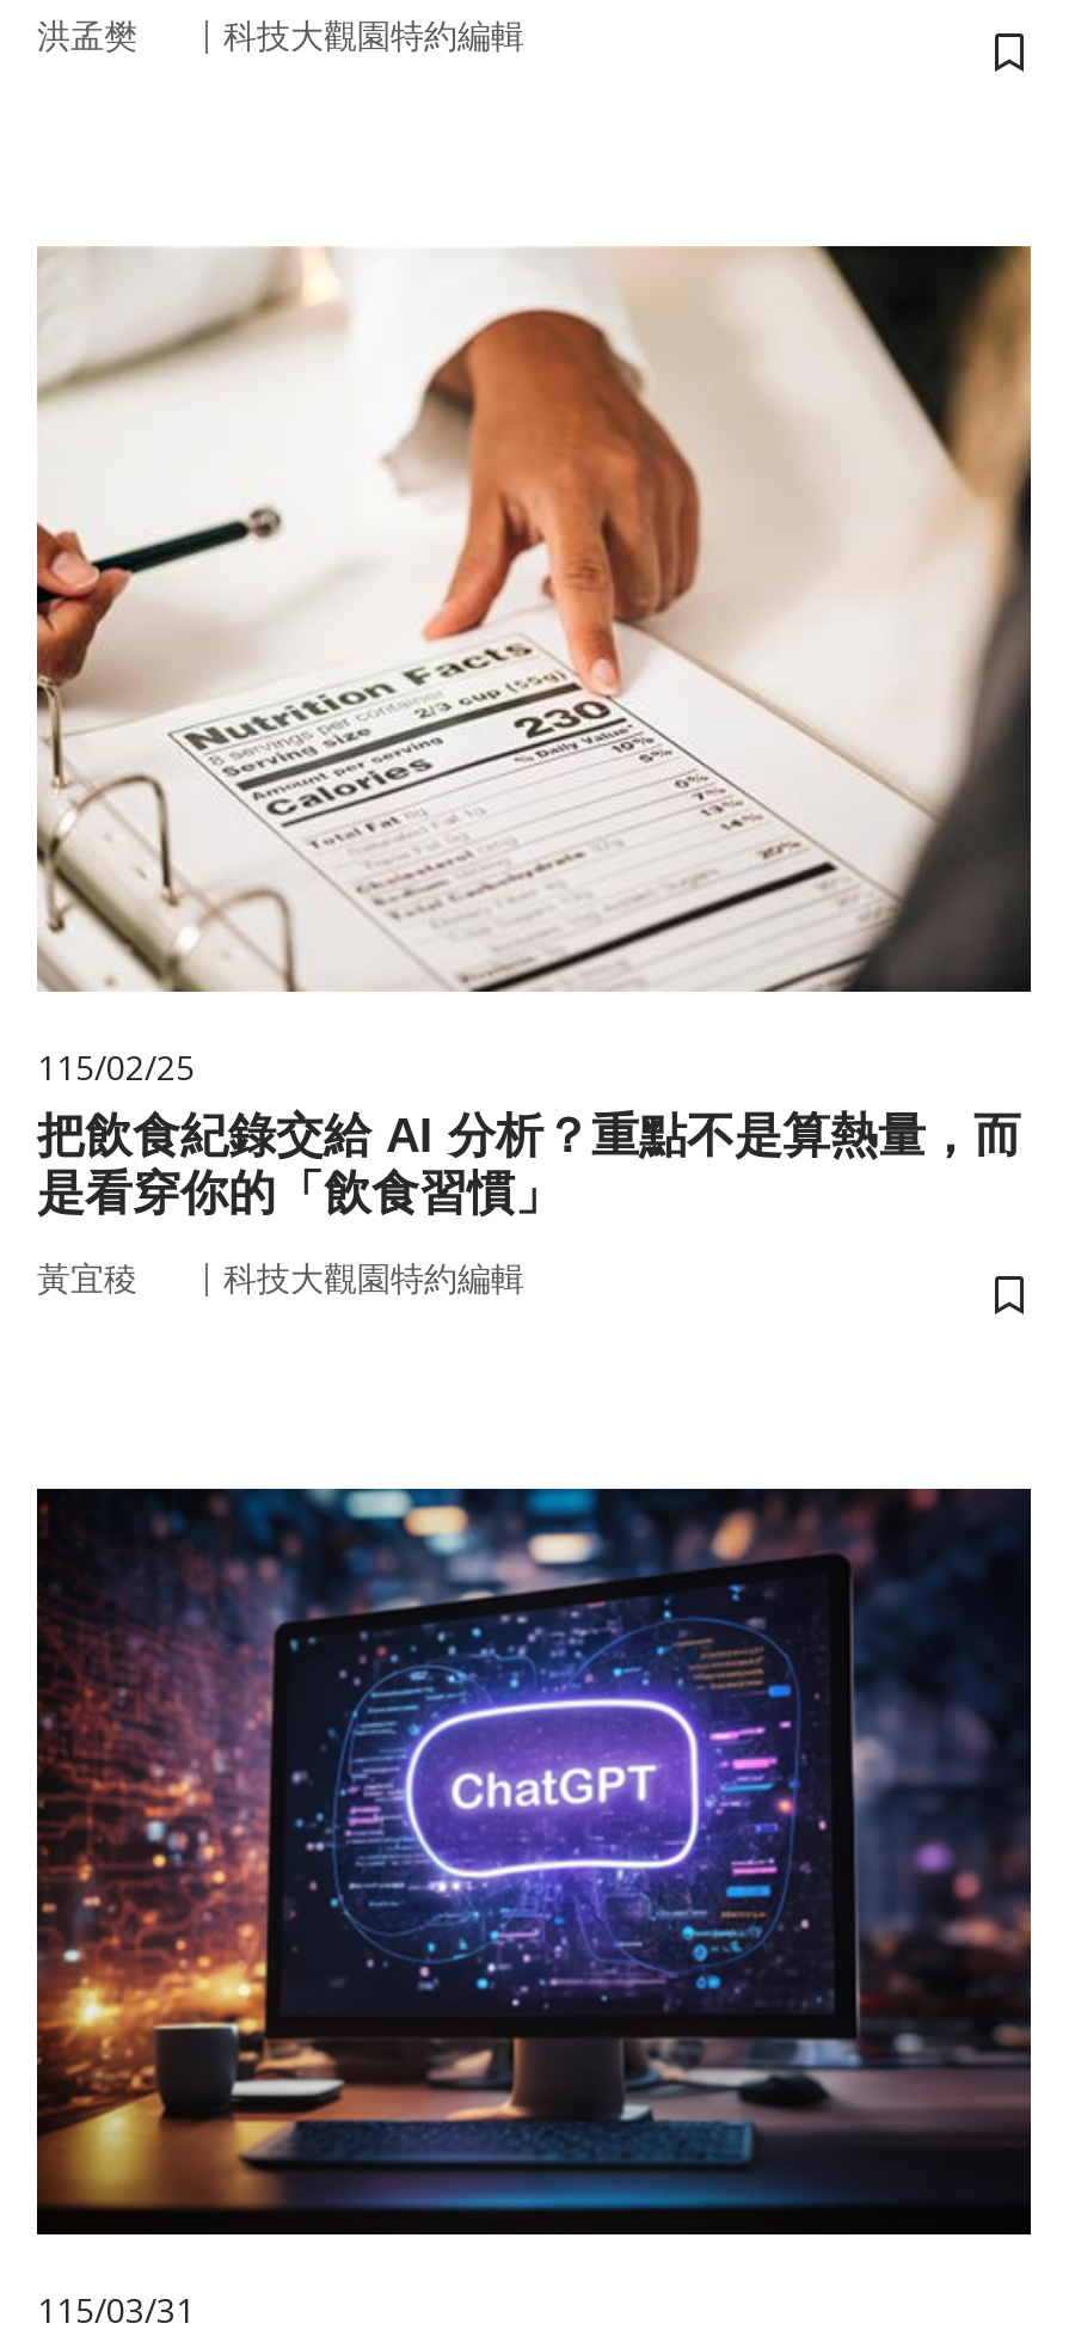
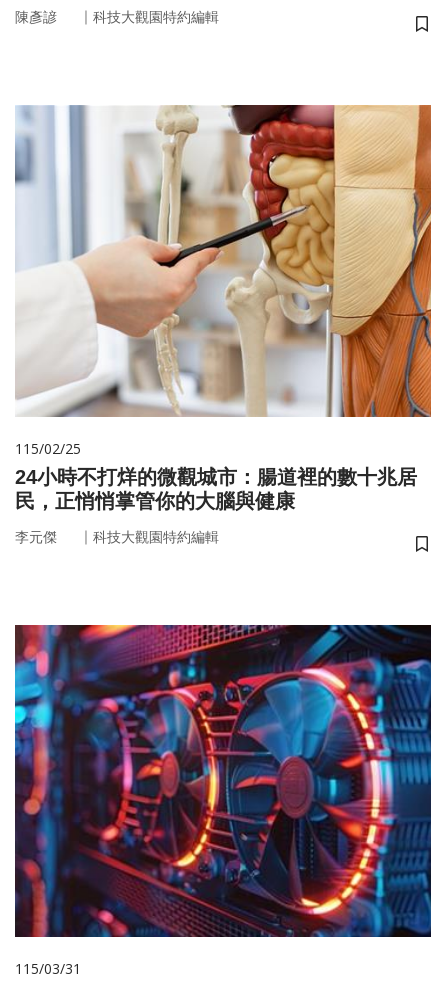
[37,17,137,55] 洪孟樊 -> [15,9,57,25] 陳彥諺
[35,244,1033,994] [image] -> [14,104,432,418] [image]
[37,1109,1021,1219] 把飲食紀錄交給 AI 分析？重點不是算熱量，而 | 是看穿你的「飲食習慣」 -> [15,466,417,512] 24小時不打烊的微觀城市：腸道裡的數十兆居 | 民，正悄悄掌管你的大腦與健康
[37,1259,137,1298] 黃宜稜 -> [15,529,57,545] 李元傑
[35,1486,1033,2237] [image] -> [14,624,432,938] [image]

